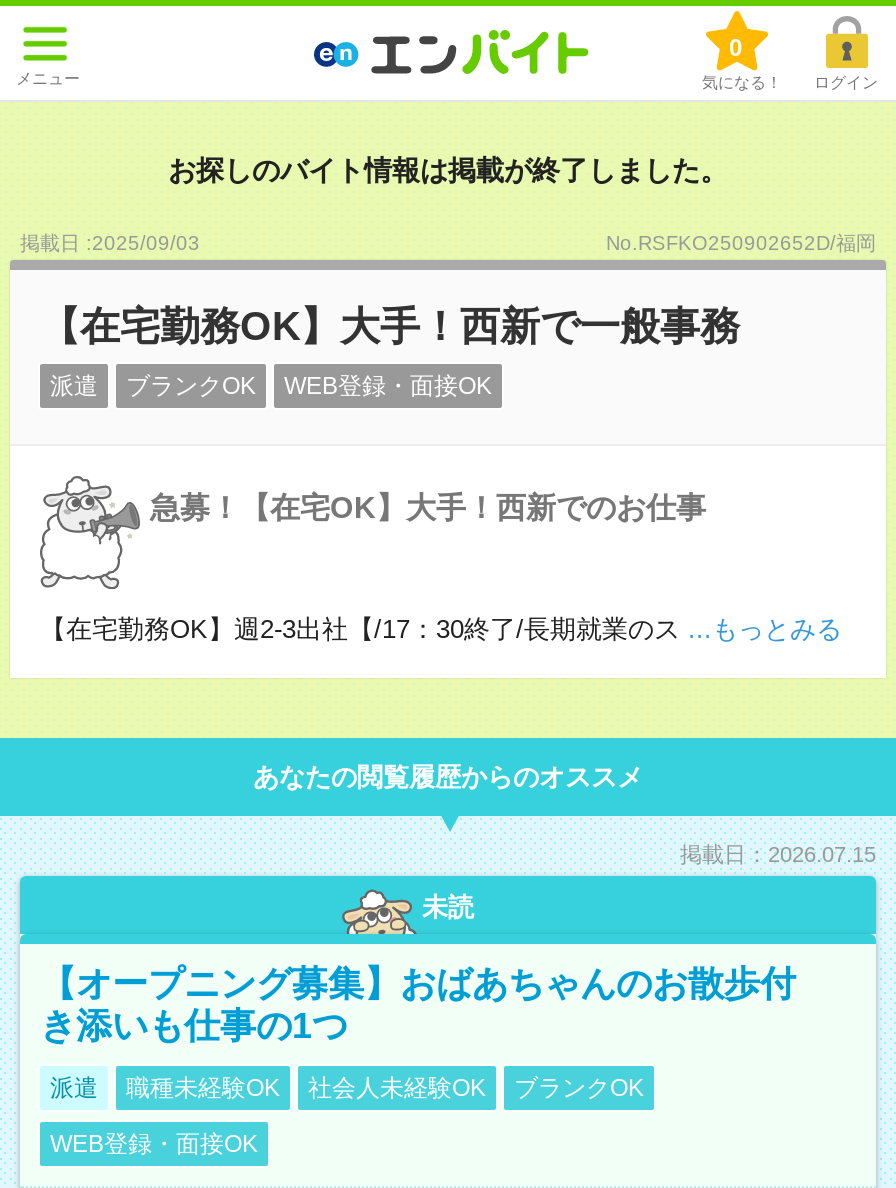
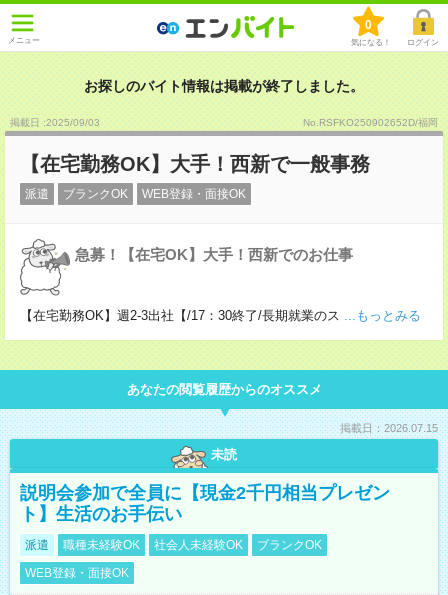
[40,964,796,1046] 【オープニング募集】おばあちゃんのお散歩付 | き添いも仕事の1つ -> [20,483,390,524] 説明会参加で全員に【現金2千円相当プレゼン | ト】生活のお手伝い

